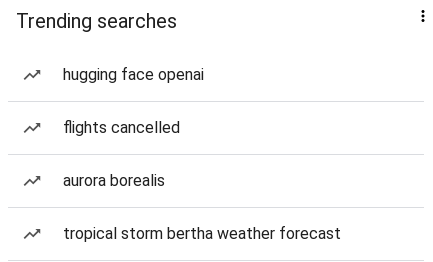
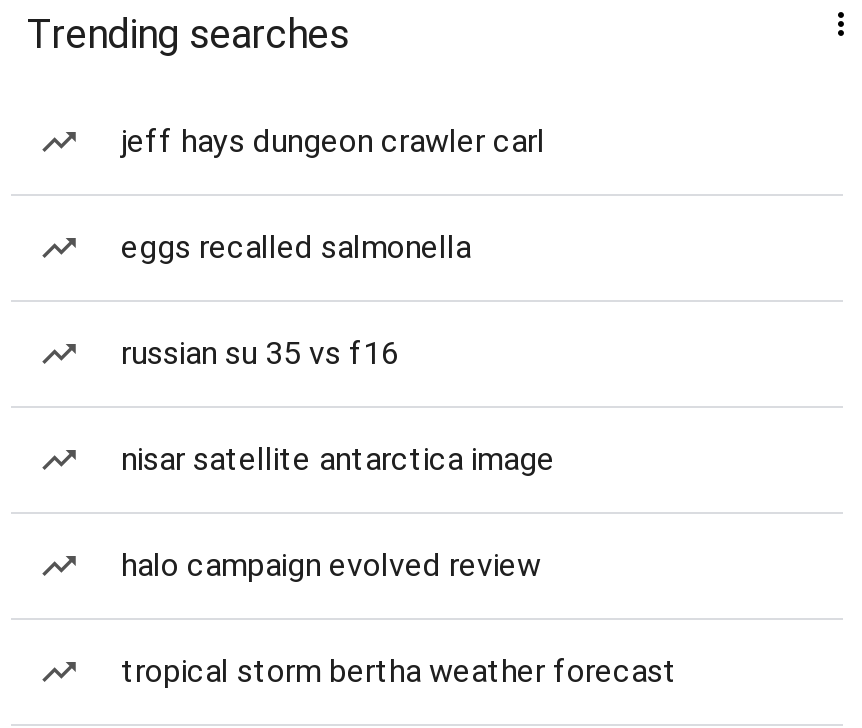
[63,65,204,190] hugging face openai | flights cancelled | aurora borealis -> [121,122,555,584] jeff hays dungeon crawler carl | eggs recalled salmonella | russian su 35 vs f16 | nisar satellite antarctica image | halo campaign evolved review

